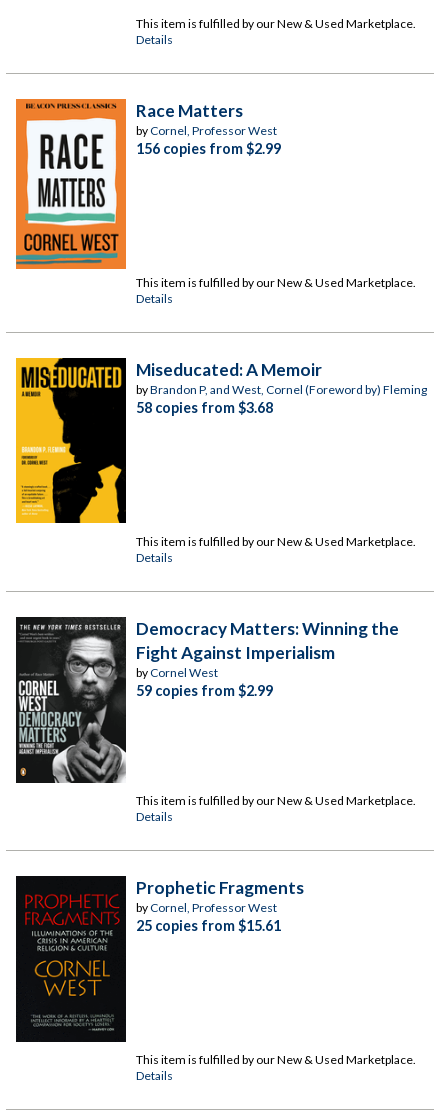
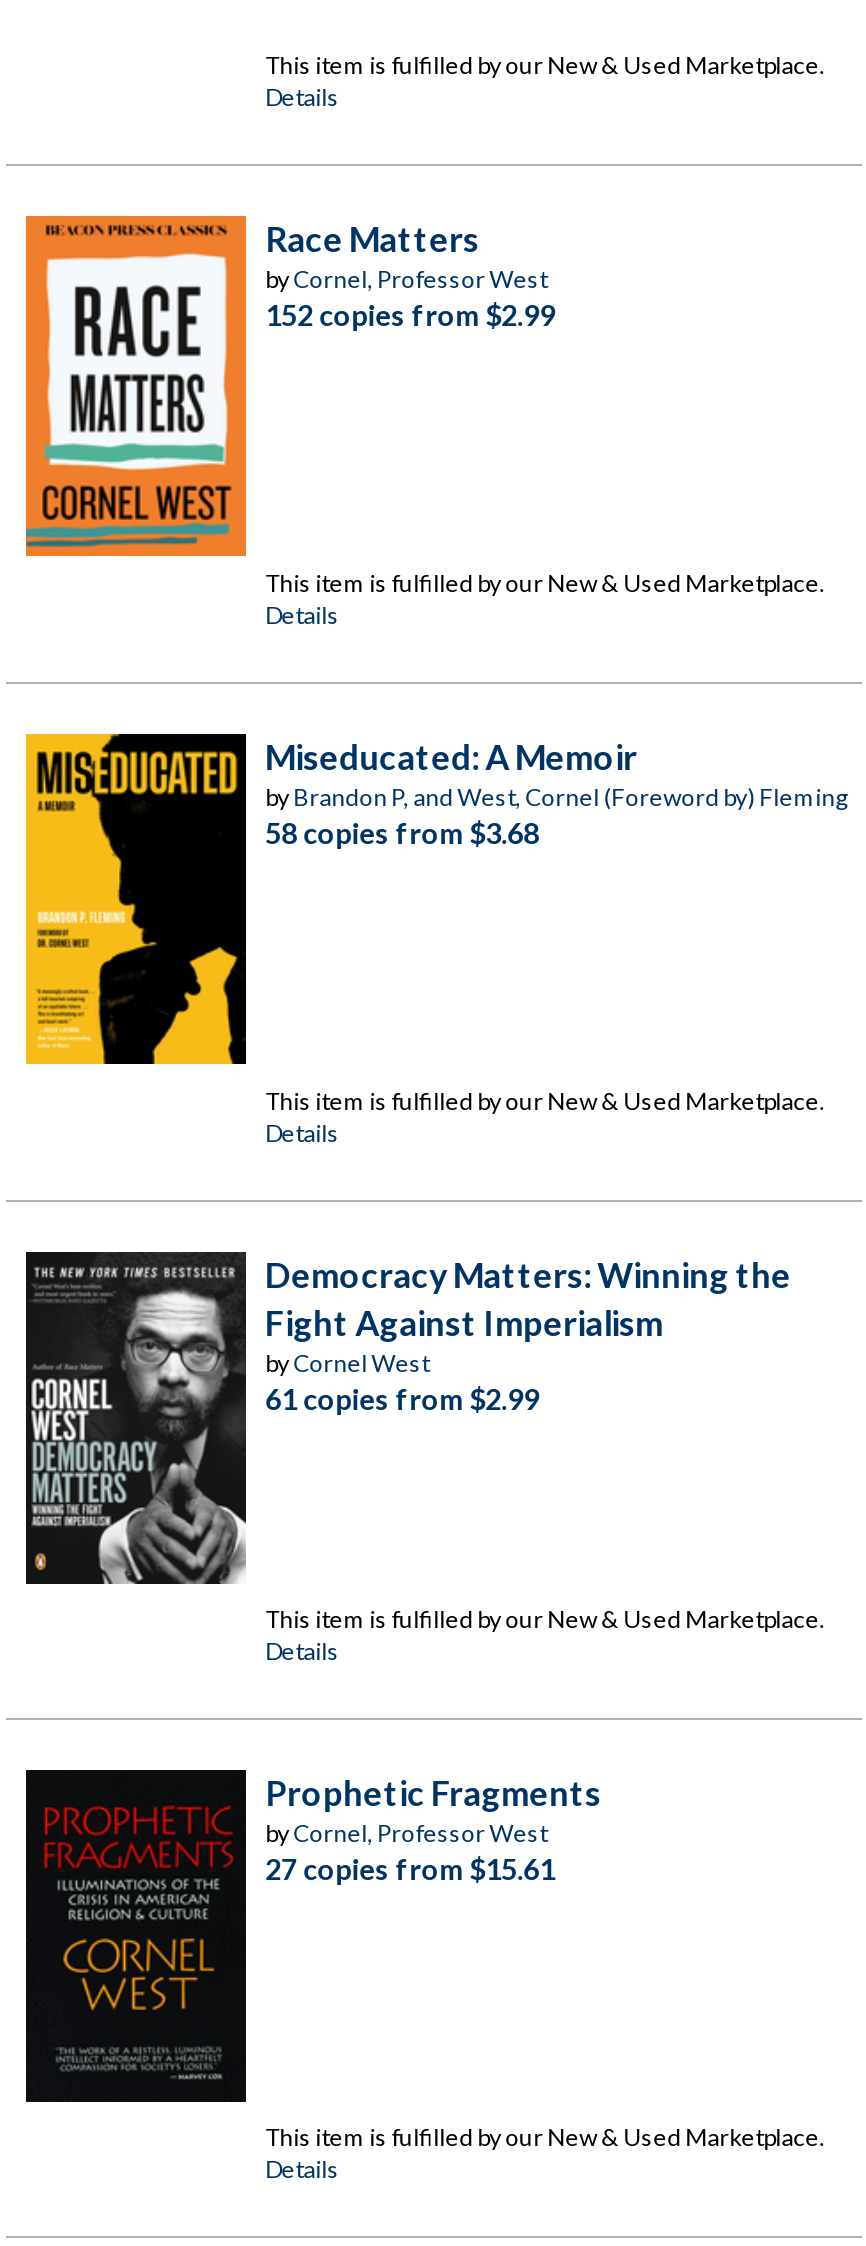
[136,140,281,157] 156 copies from $2.99 -> [265,298,555,332] 152 copies from $2.99
[136,682,273,699] 59 copies from $2.99 -> [265,1382,539,1416] 61 copies from $2.99
[136,917,281,934] 25 copies from $15.61 -> [265,1852,555,1886] 27 copies from $15.61

